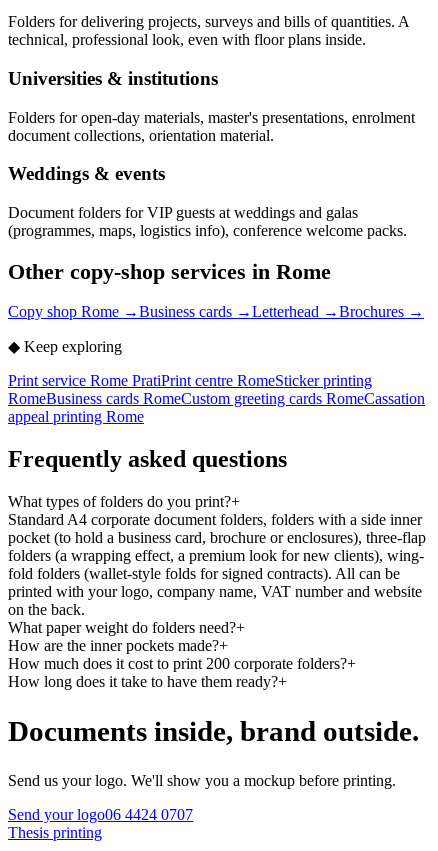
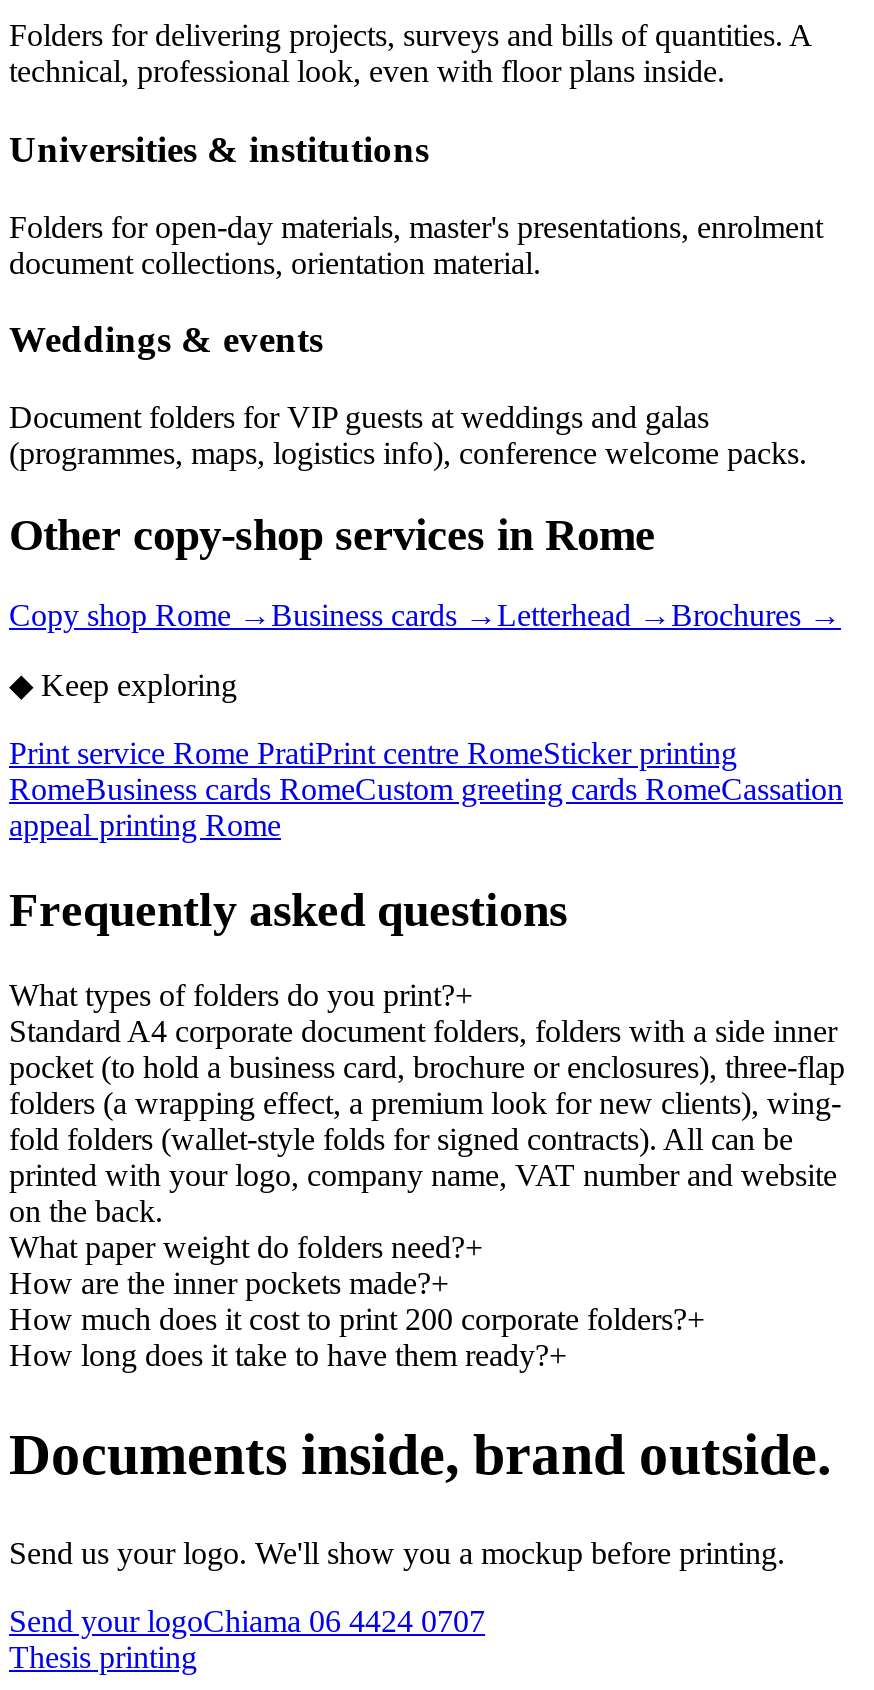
[8,806,193,823] Send your logo06 4424 0707 -> [9,1604,485,1638] Send your logoChiama 06 4424 0707

